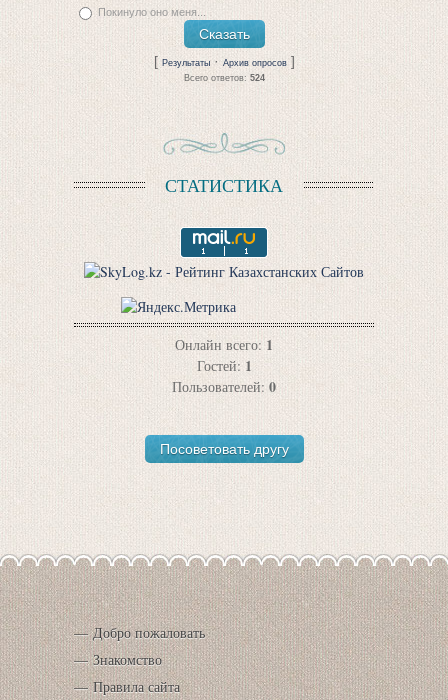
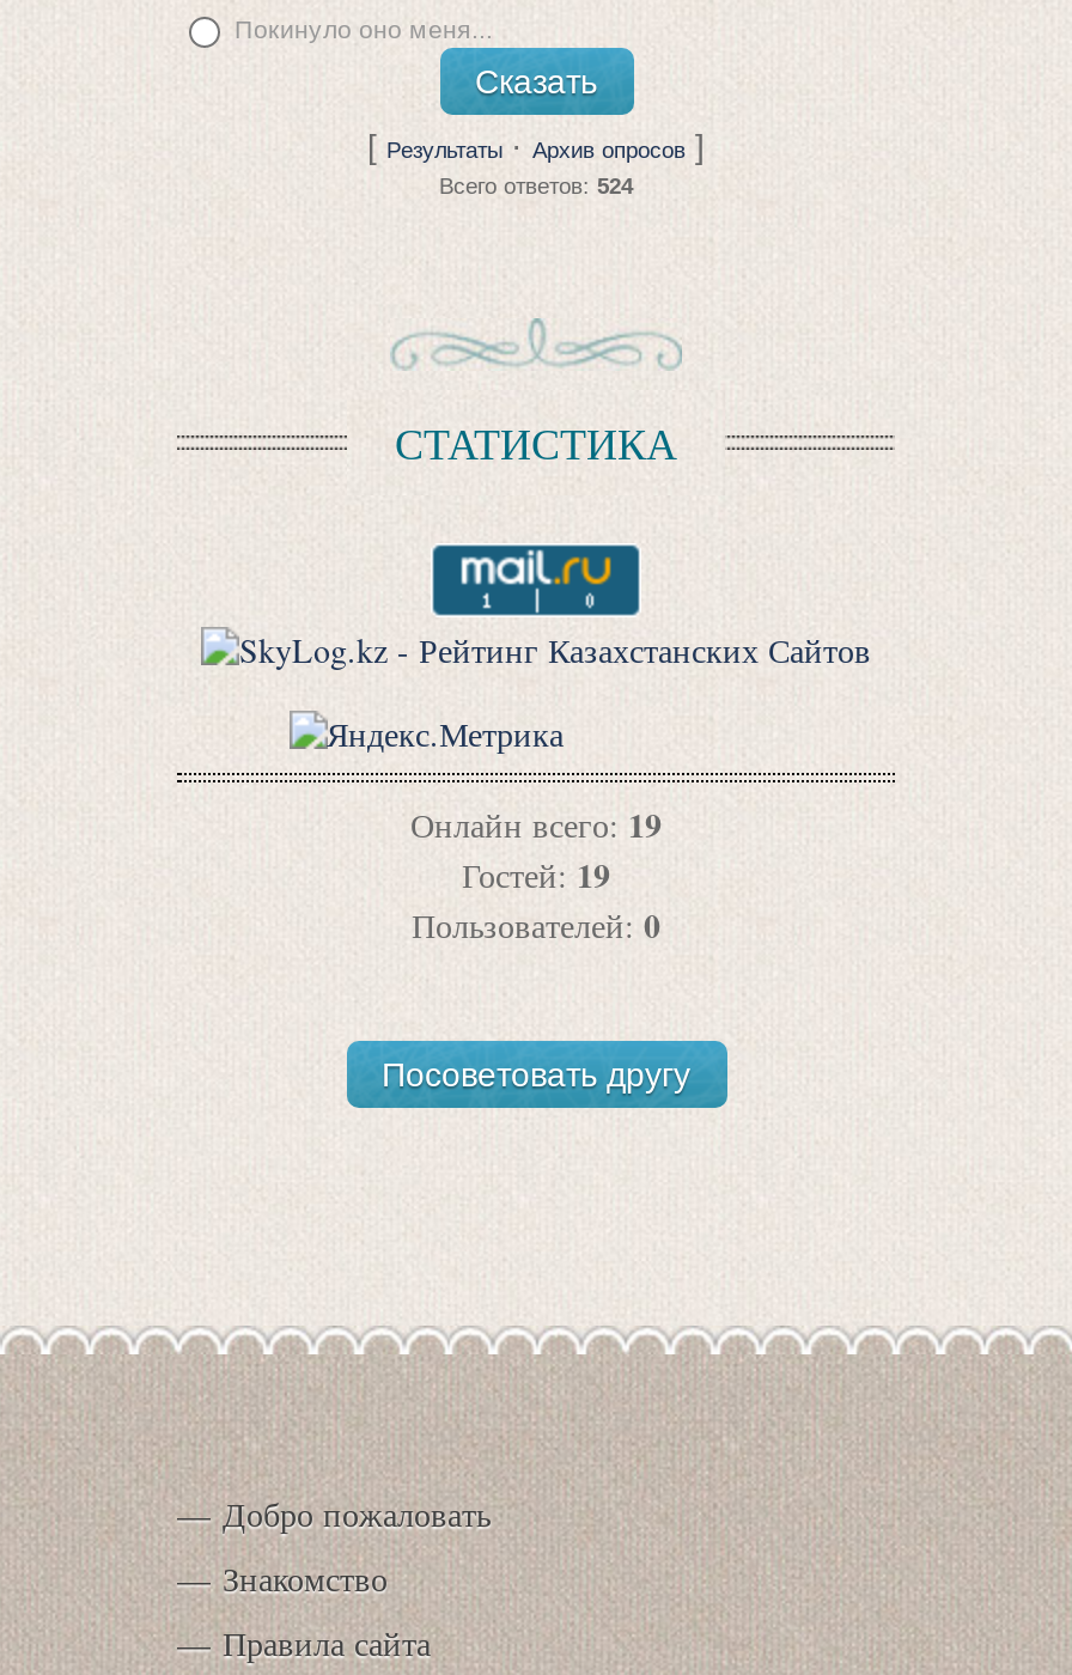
[175,334,273,355] Онлайн всего: 1 -> [410,798,662,849] Онлайн всего: 19
[196,355,251,376] Гостей: 1 -> [462,849,610,899] Гостей: 19

